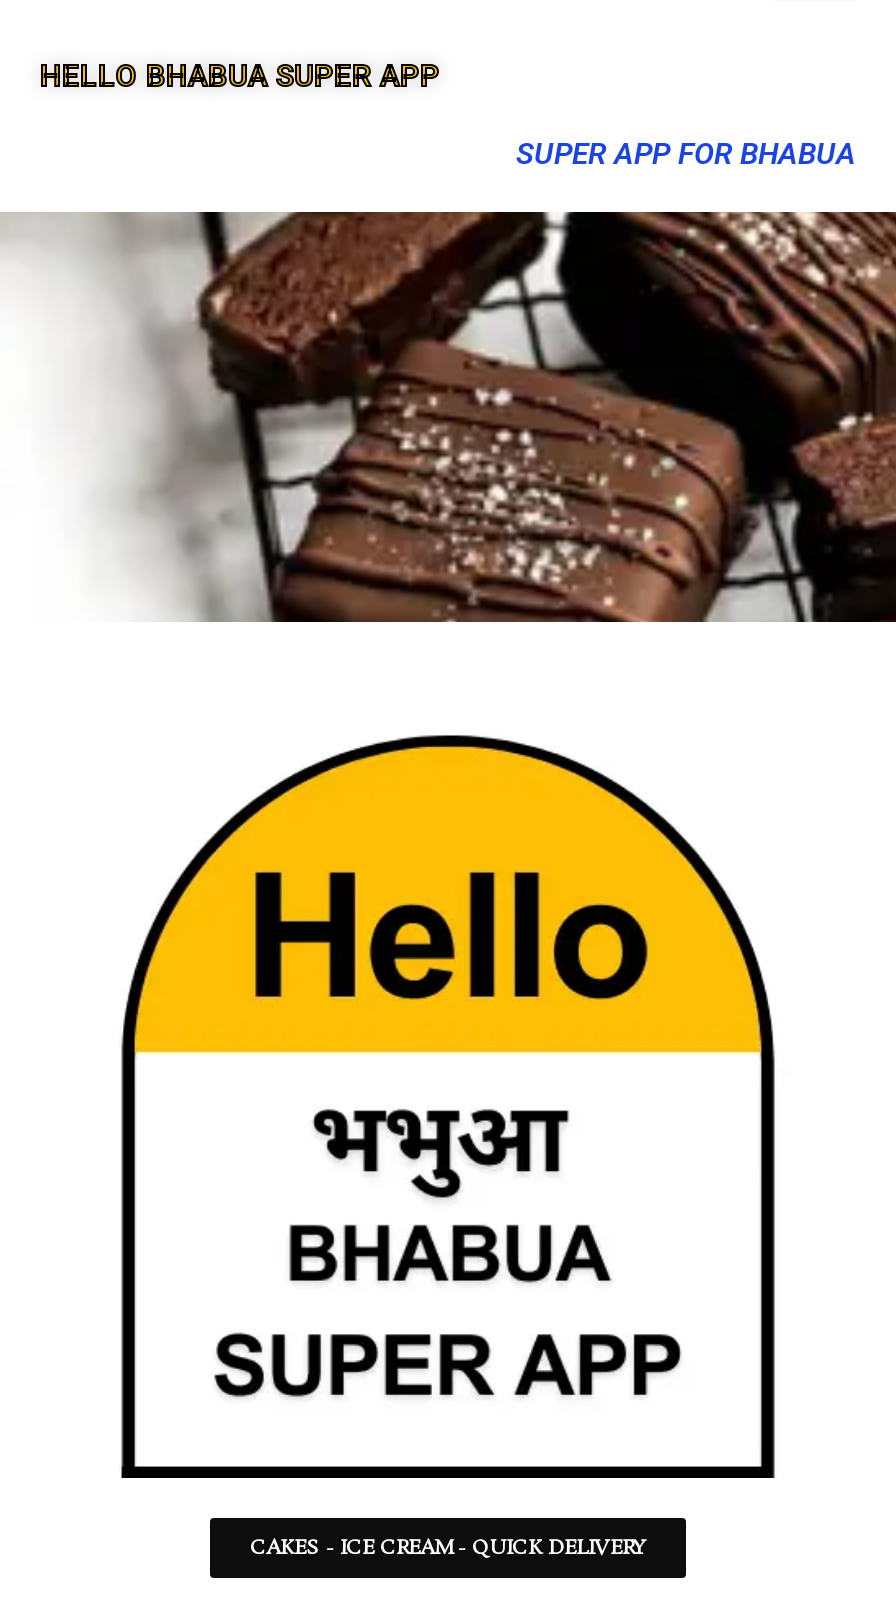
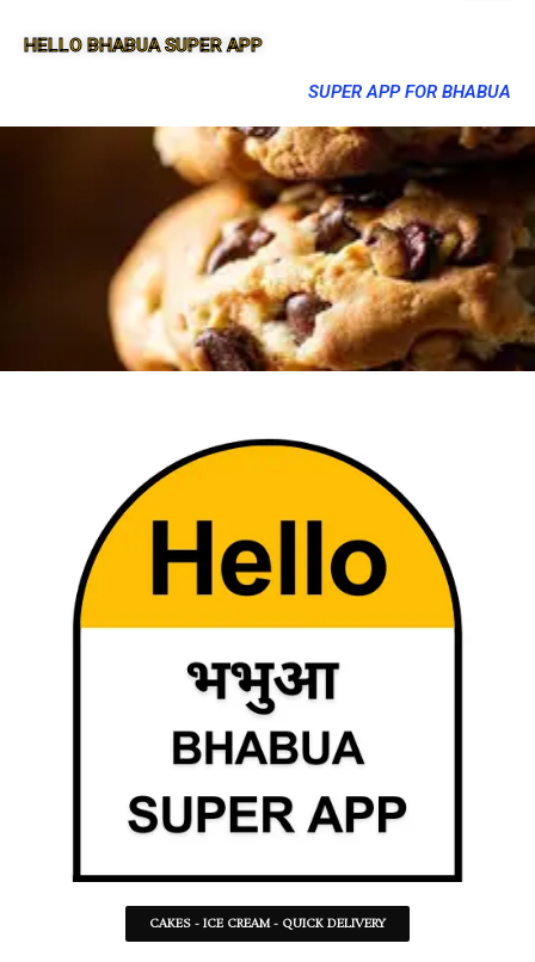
[6,210,890,624] [image] -> [4,125,531,372] [image]

